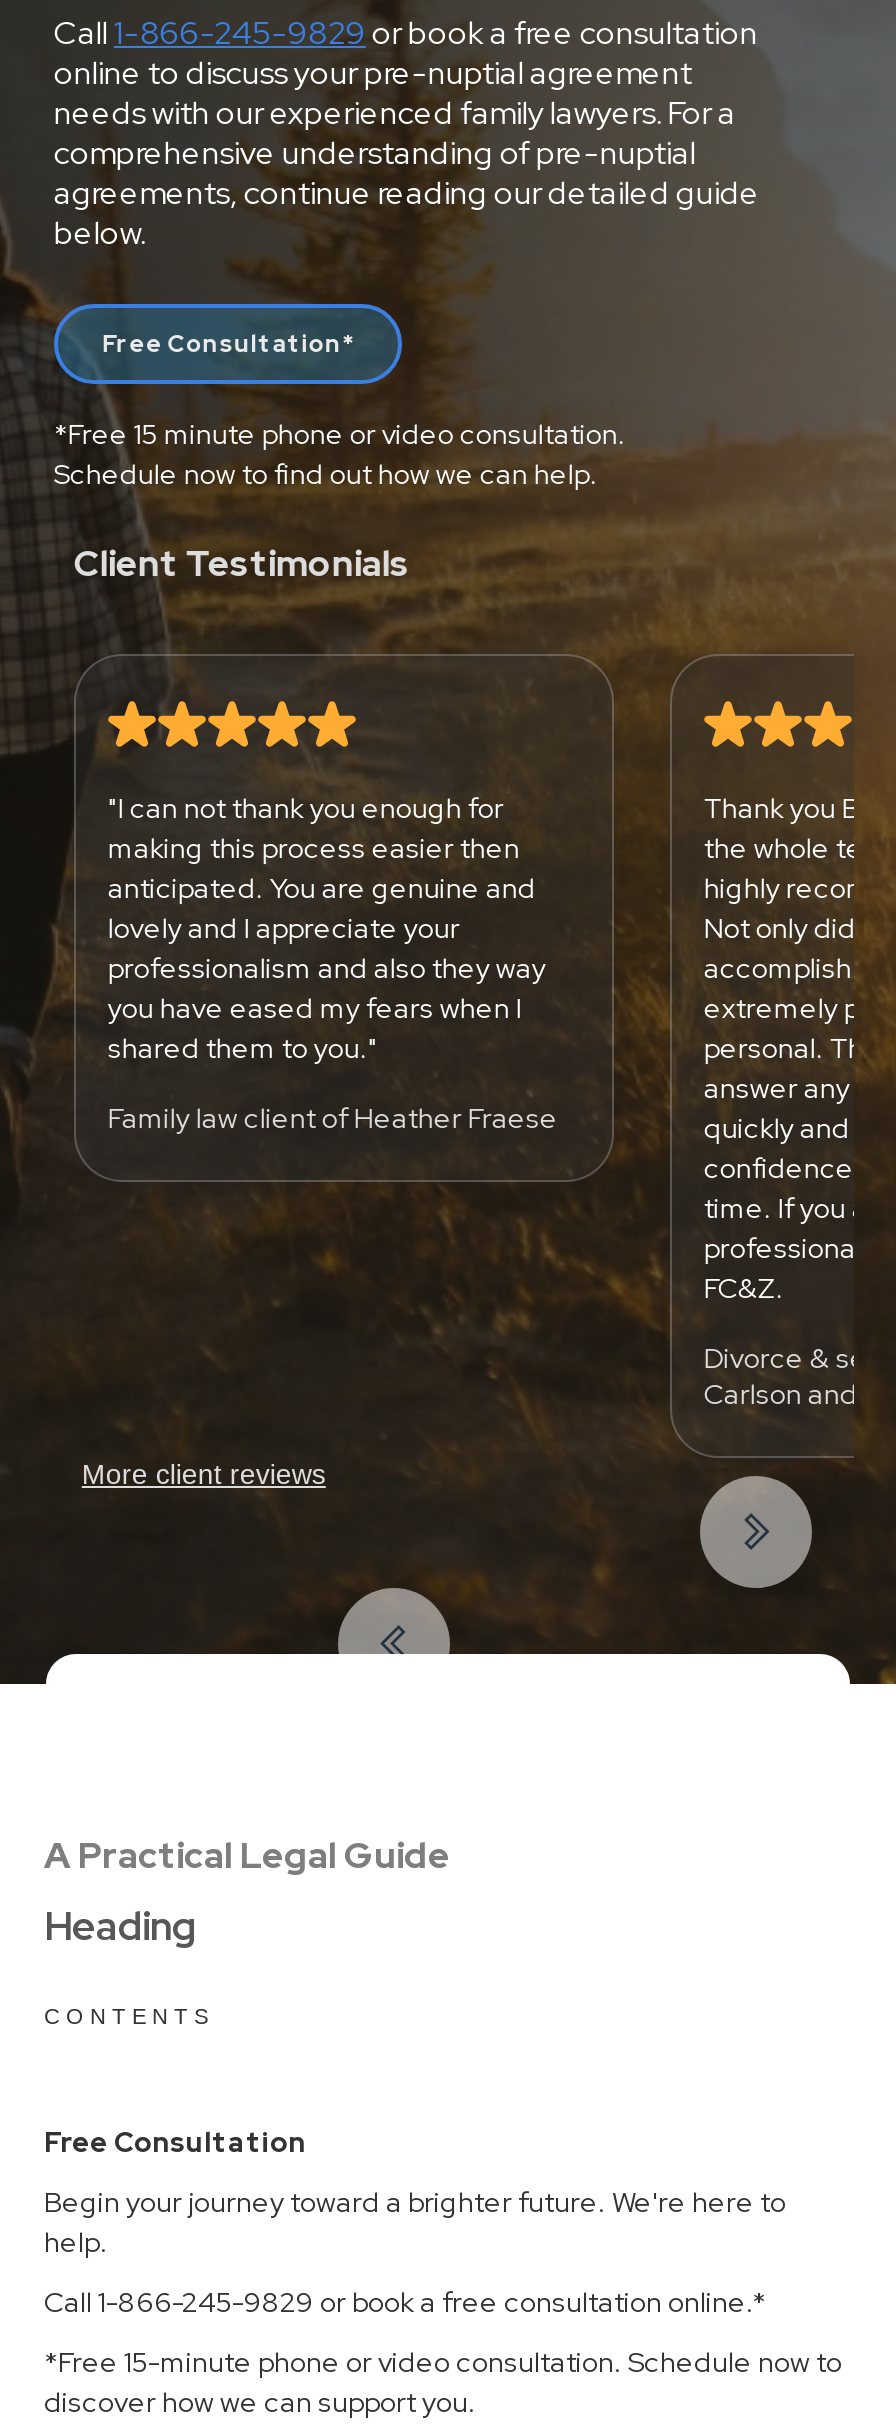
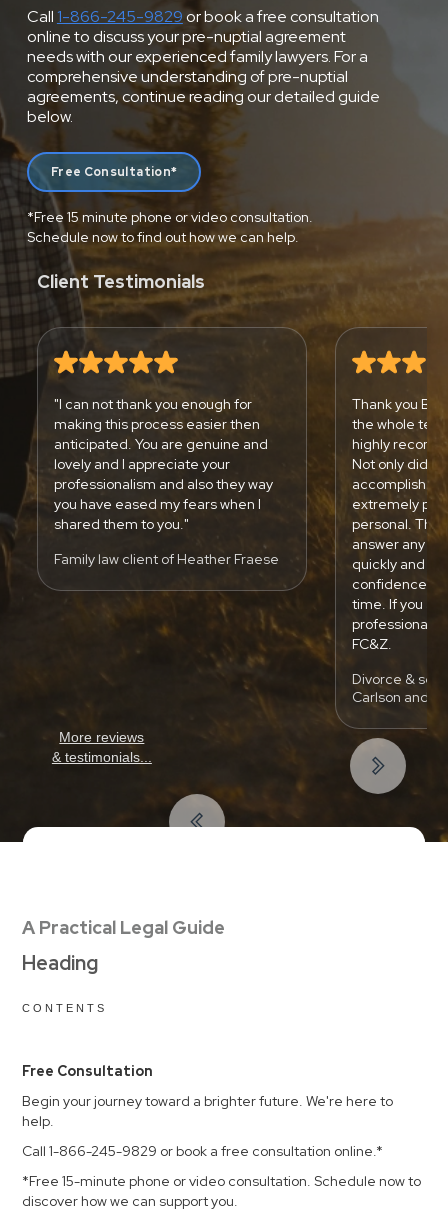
[82,1458,326,1490] More client reviews -> [52,729,152,765] More reviews | & testimonials...

